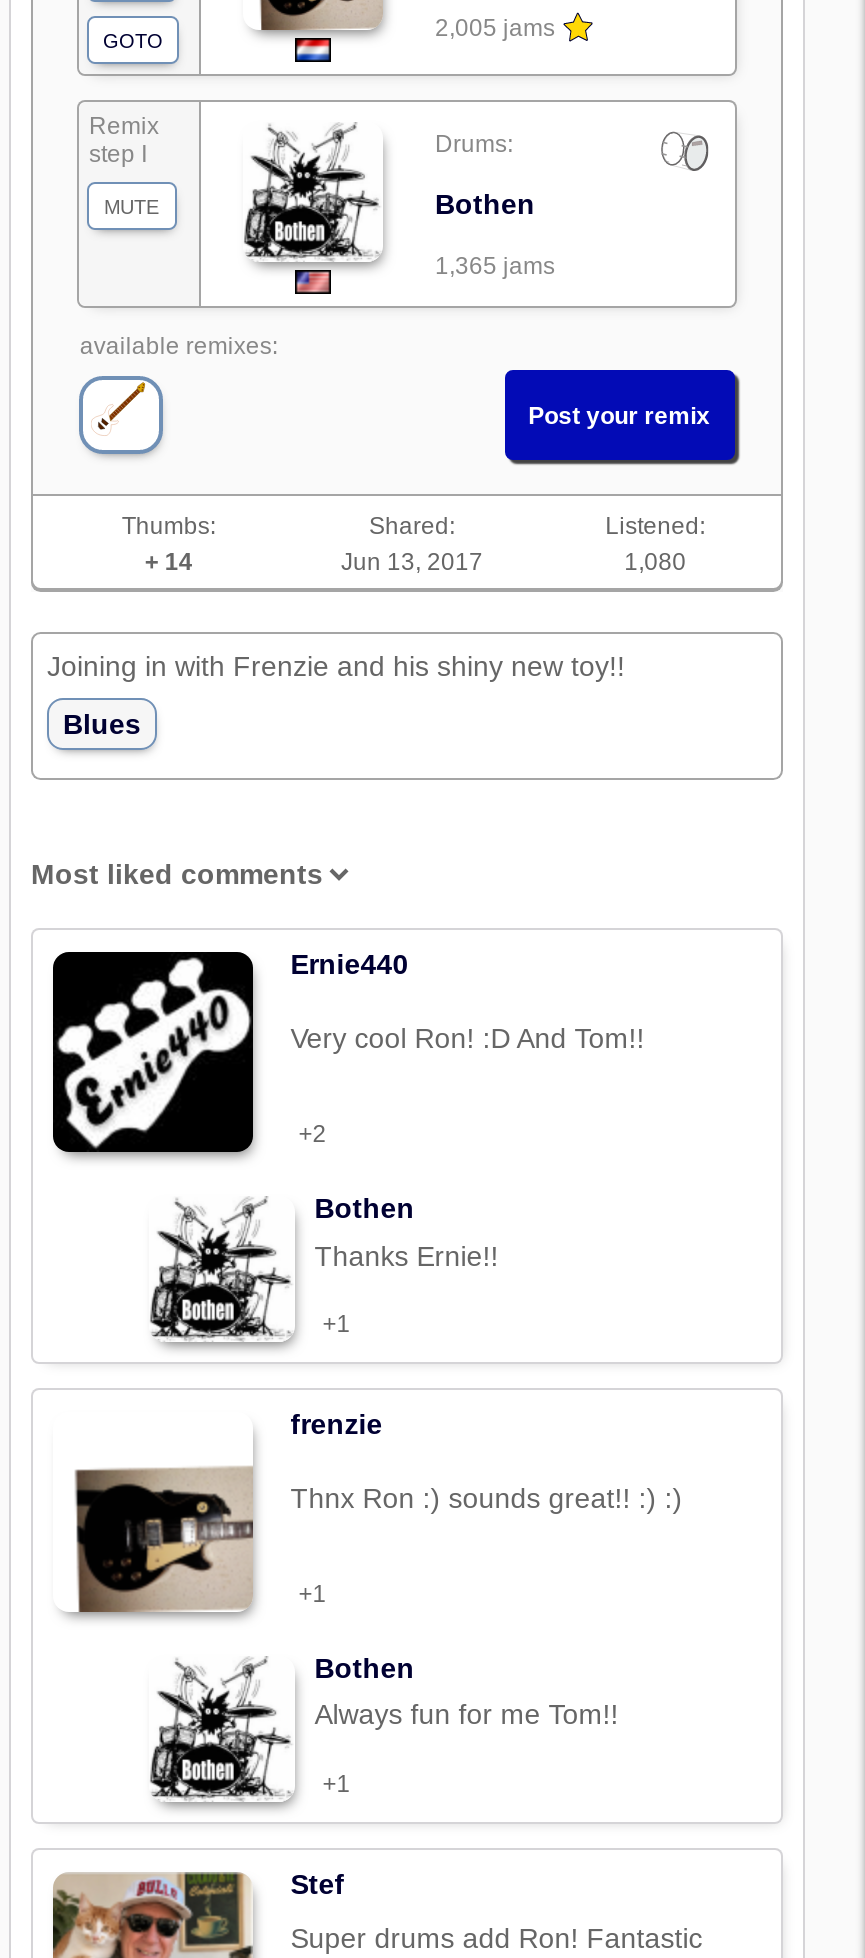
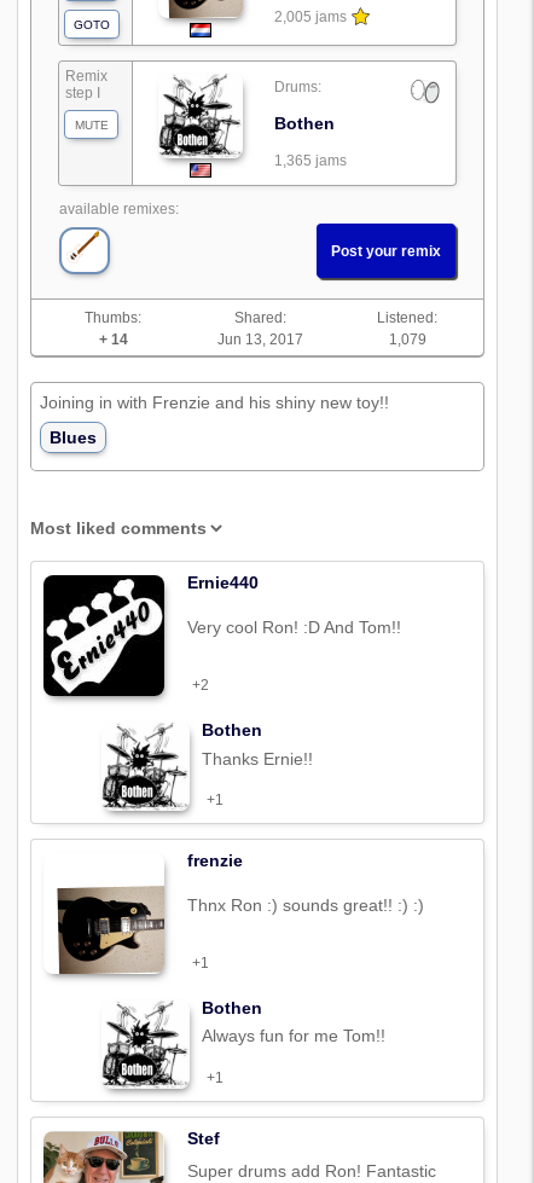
[624,549,686,577] 1,080 -> [389,332,426,348] 1,079

